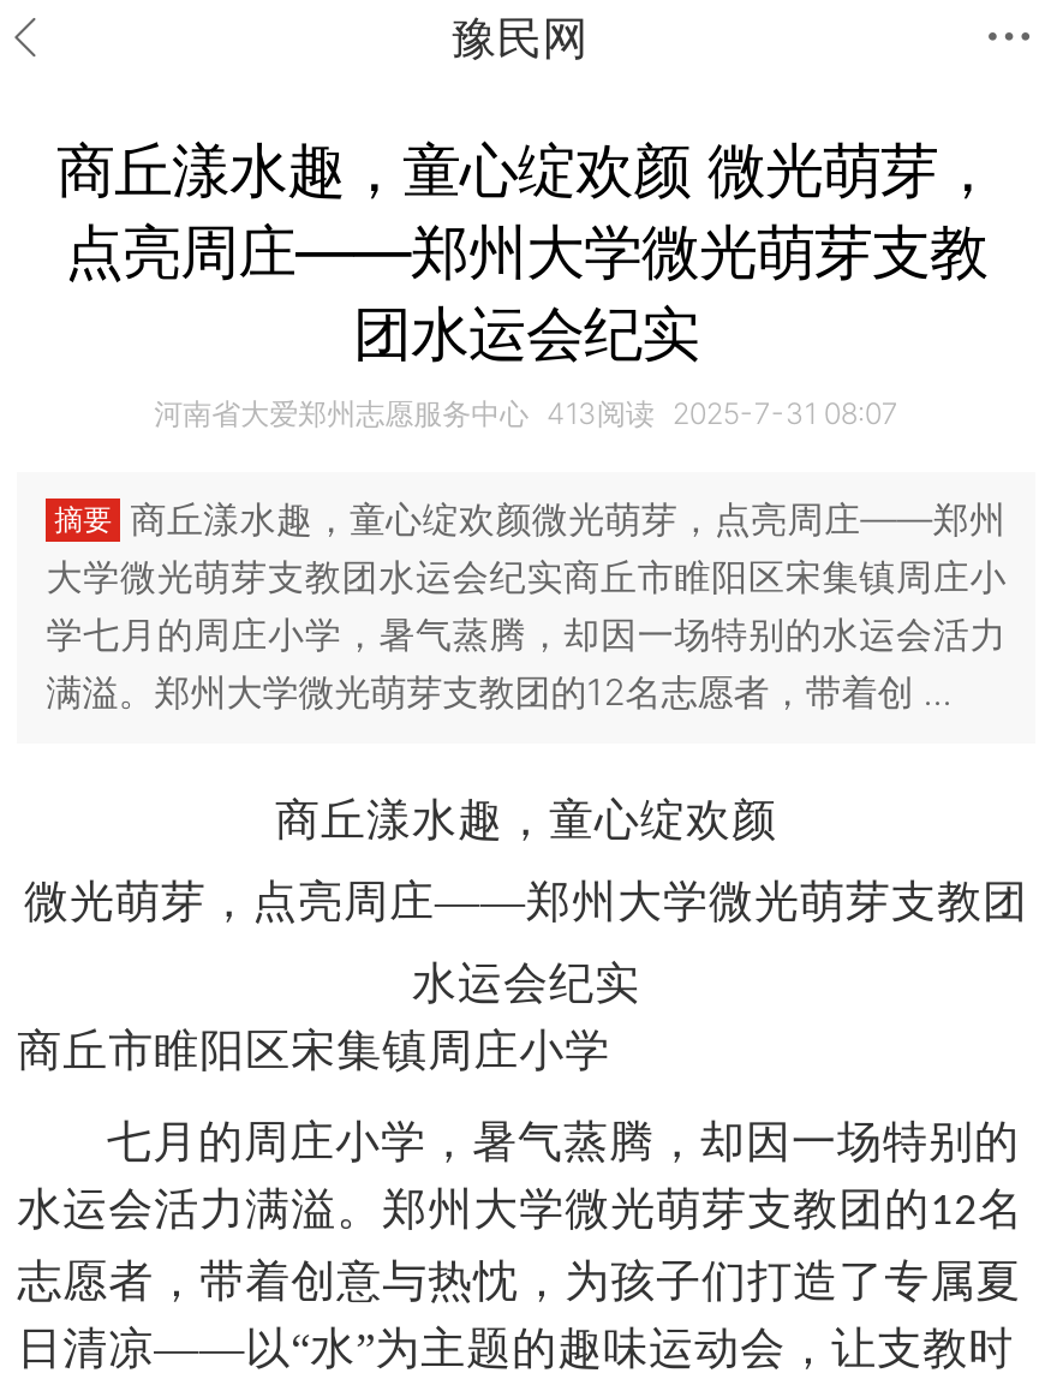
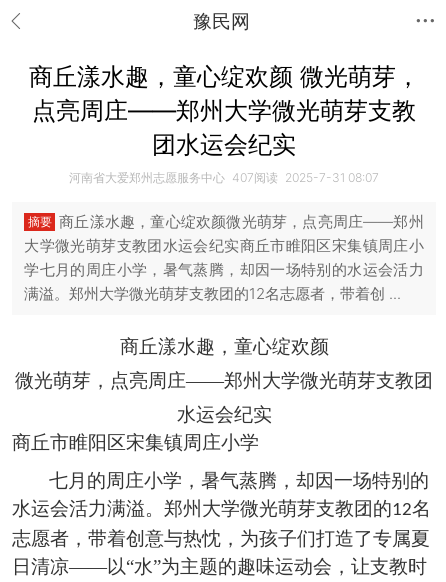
[154,396,898,432] 河南省大爱郑州志愿服务中心 413阅读 2025-7-31 08:07 -> [69,170,379,185] 河南省大爱郑州志愿服务中心 407阅读 2025-7-31 08:07

